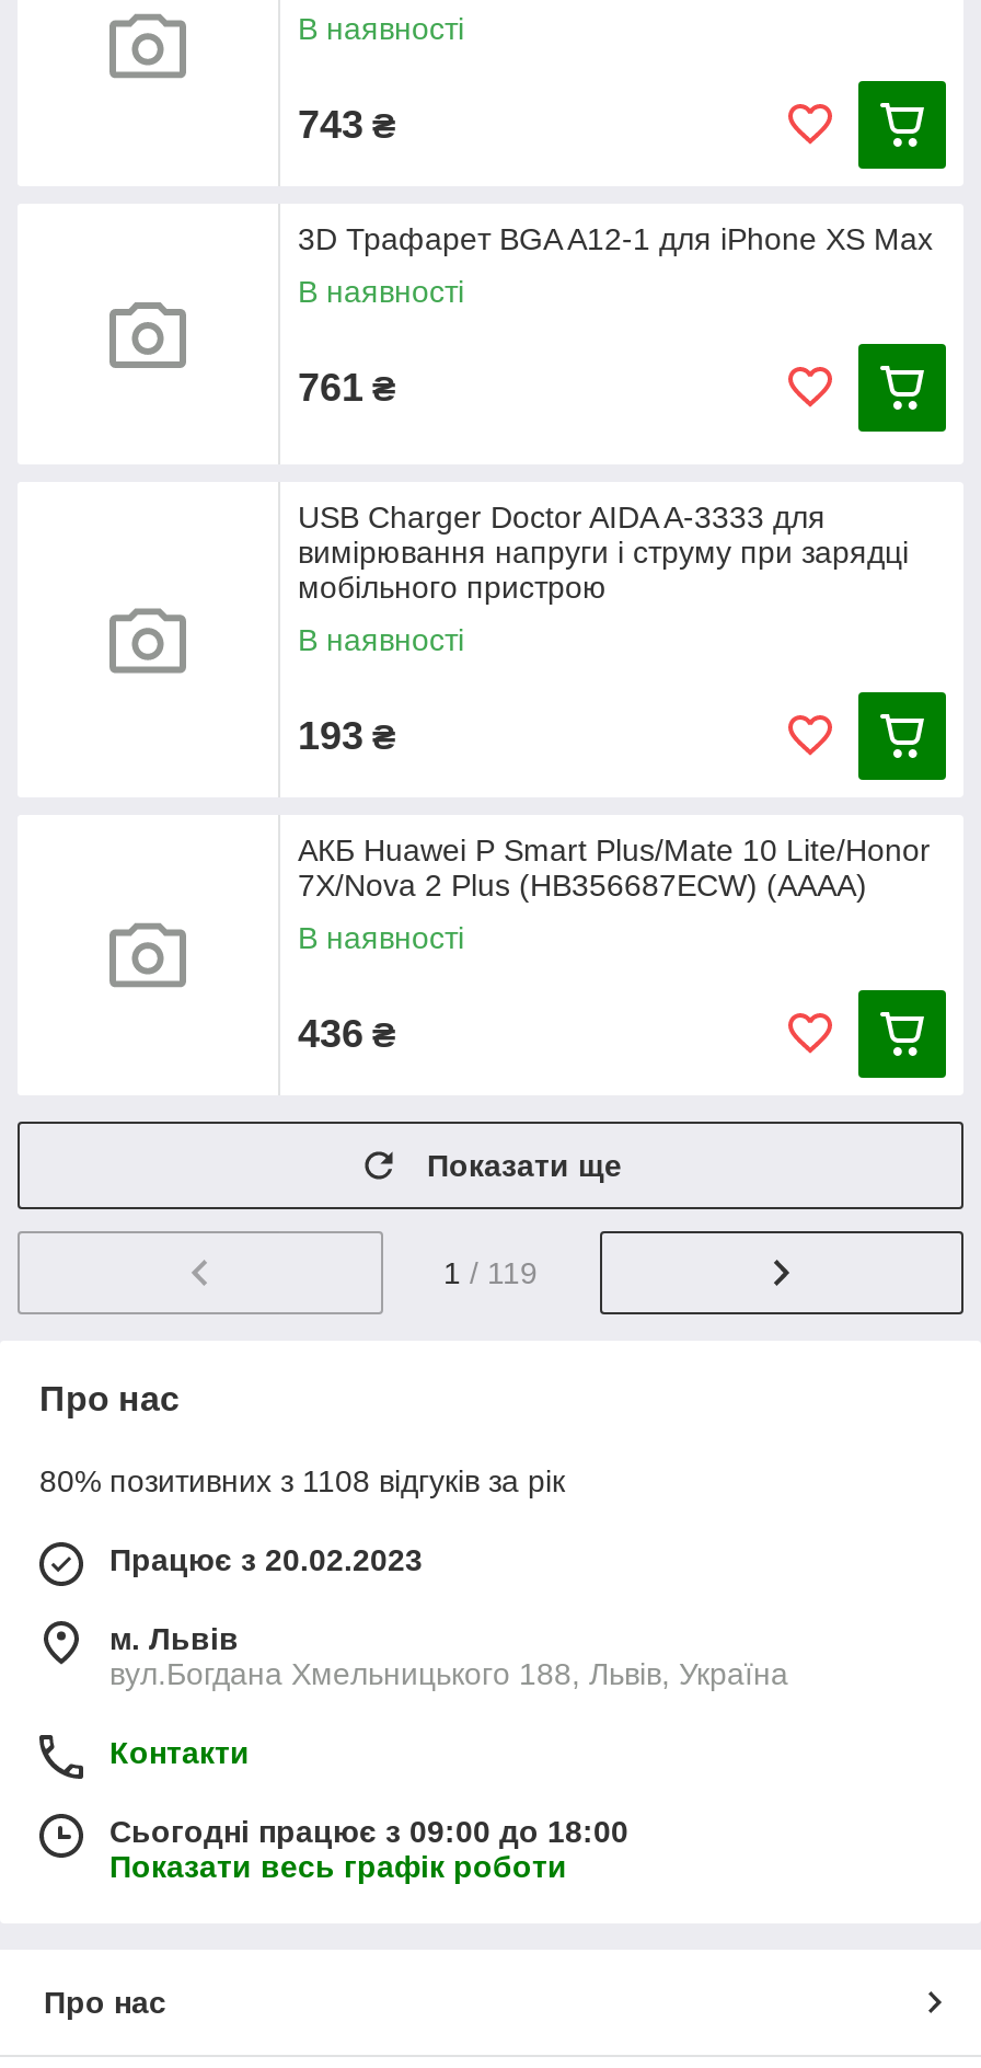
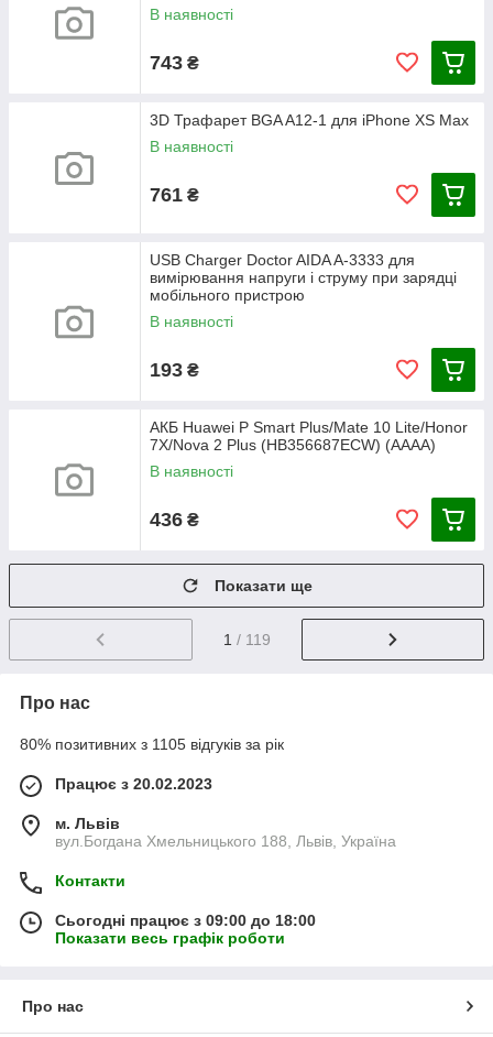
[39,1464,565,1499] 80% позитивних з 1108 відгуків за рік -> [20,736,284,753] 80% позитивних з 1105 відгуків за рік

